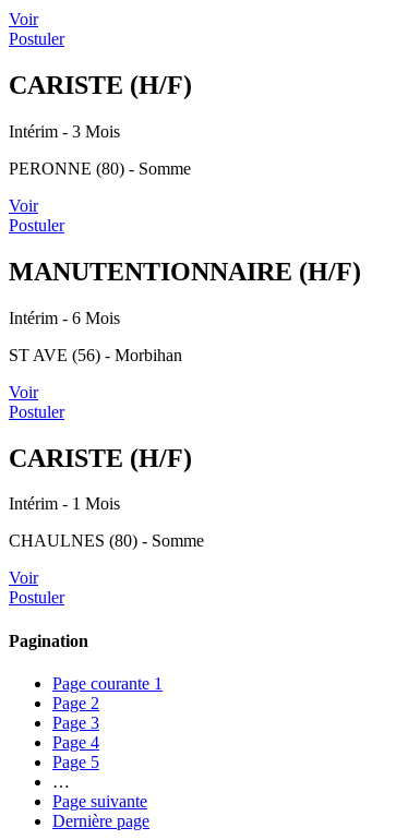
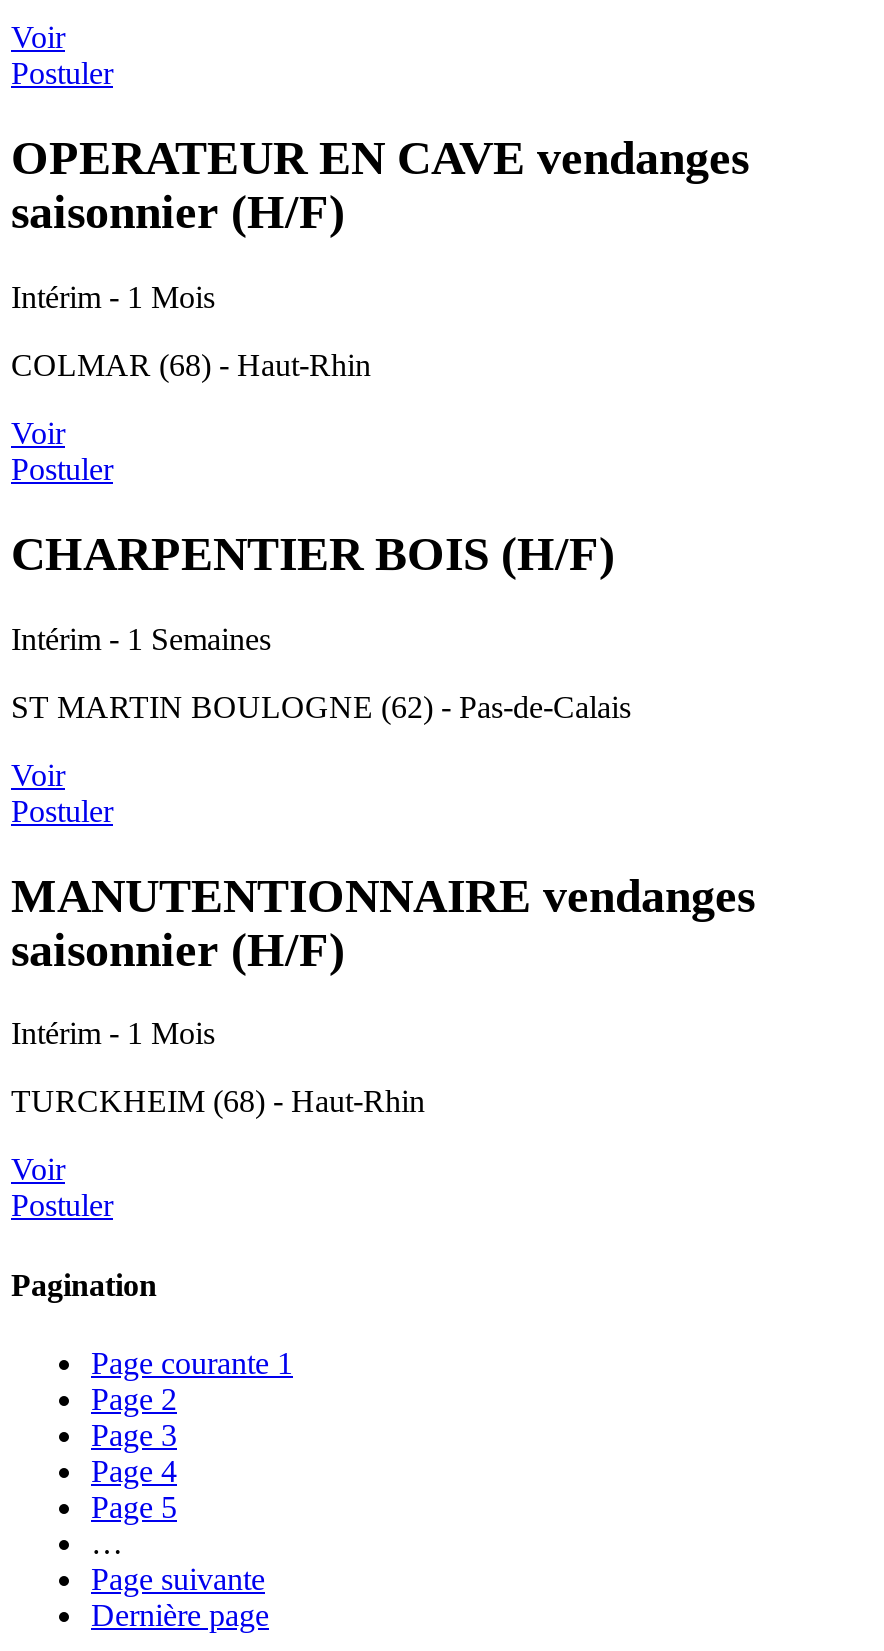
[9,71,192,99] CARISTE (H/F) -> [11,132,749,238] OPERATEUR EN CAVE vendanges | saisonnier (H/F)
[9,122,120,141] Intérim - 3 Mois -> [11,280,215,314] Intérim - 1 Mois
[9,159,191,178] PERONNE (80) - Somme -> [11,348,371,382] COLMAR (68) - Haut-Rhin
[9,257,361,285] MANUTENTIONNAIRE (H/F) -> [11,527,615,579] CHARPENTIER BOIS (H/F)
[9,308,120,327] Intérim - 6 Mois -> [11,621,271,655] Intérim - 1 Semaines
[9,345,182,364] ST AVE (56) - Morbihan -> [11,689,631,723] ST MARTIN BOULOGNE (62) - Pas-de-Calais
[9,443,192,472] CARISTE (H/F) -> [11,869,755,975] MANUTENTIONNAIRE vendanges | saisonnier (H/F)
[9,532,204,550] CHAULNES (80) - Somme -> [11,1085,425,1119] TURCKHEIM (68) - Haut-Rhin

